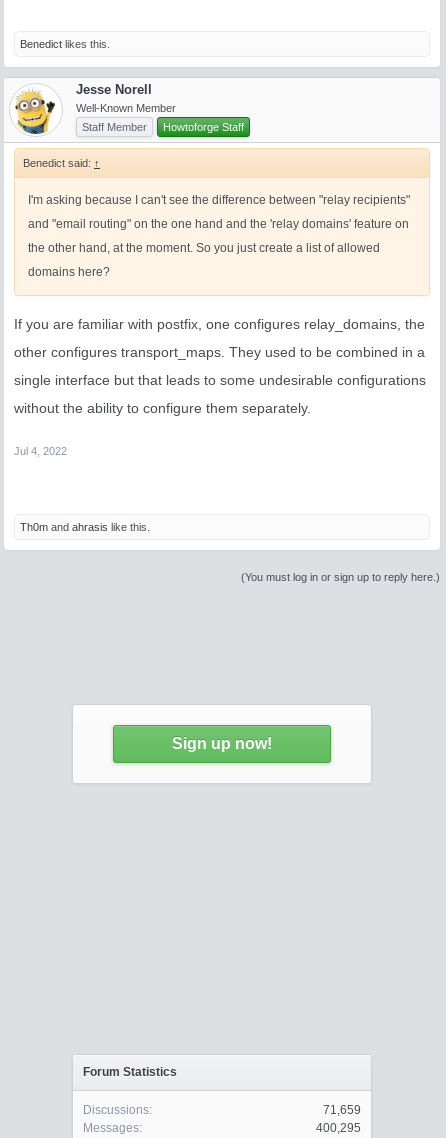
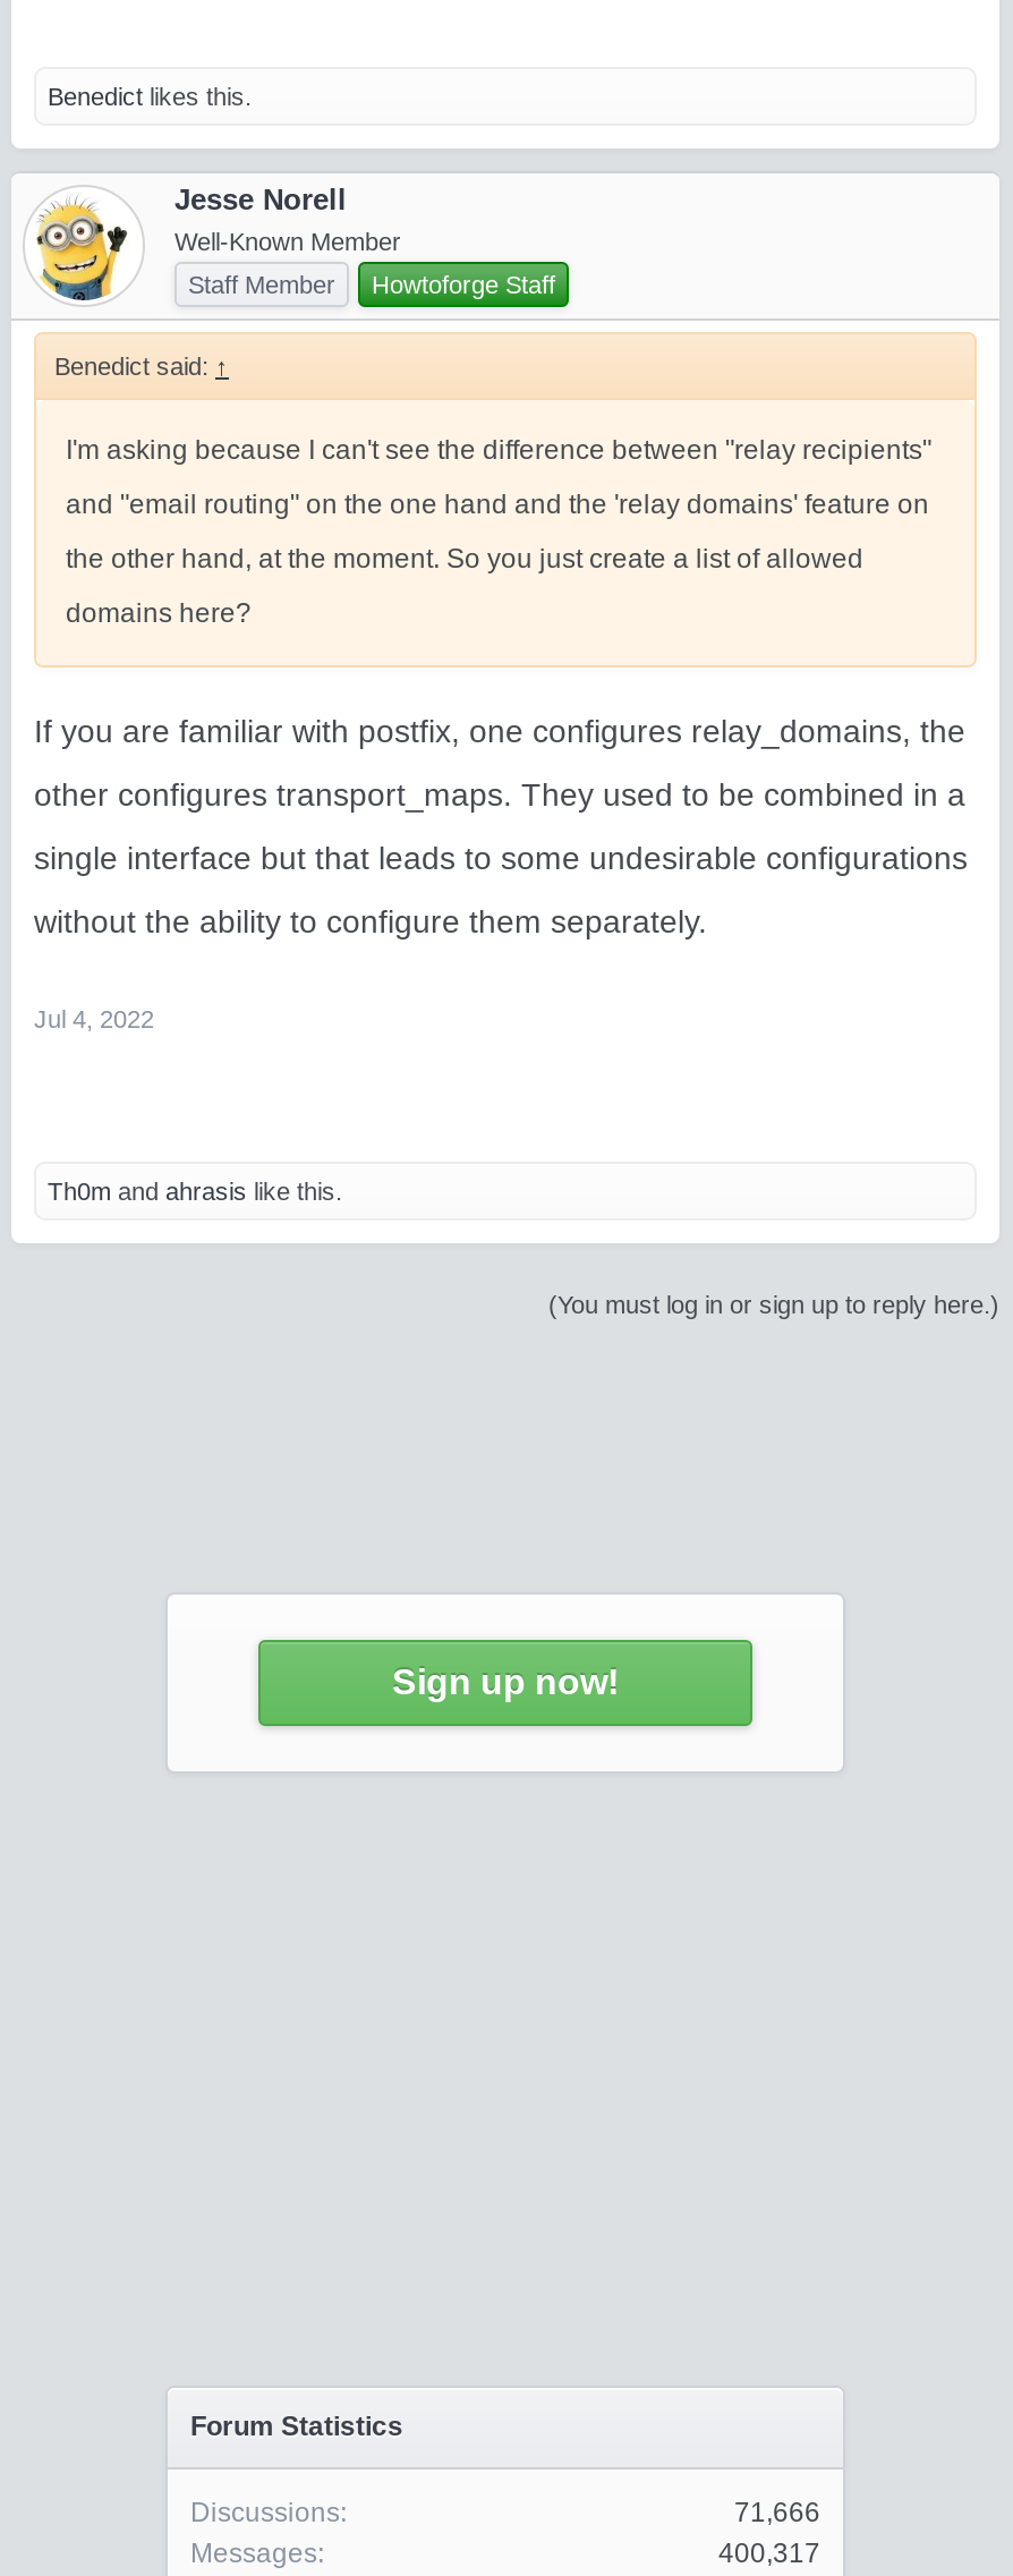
[323,1103,361,1117] 71,659 -> [734,2497,820,2528] 71,666
[316,1121,361,1135] 400,295 -> [718,2537,820,2569] 400,317

